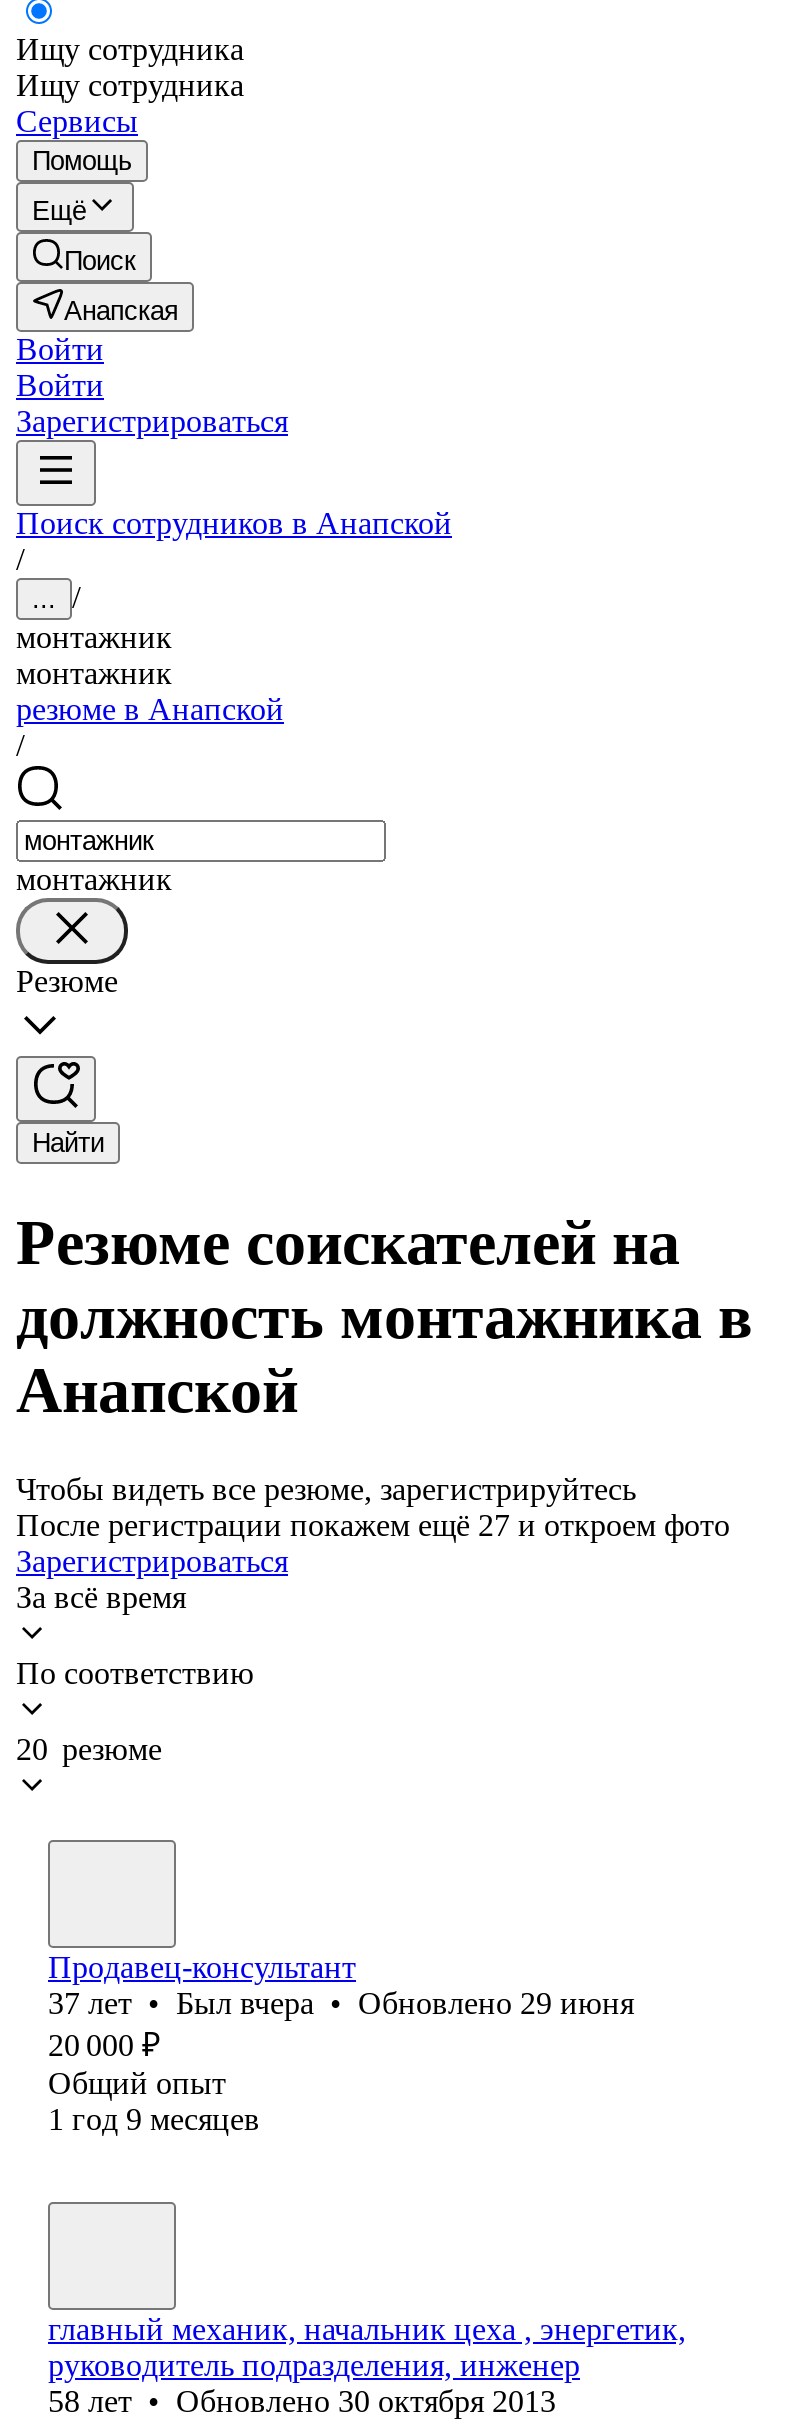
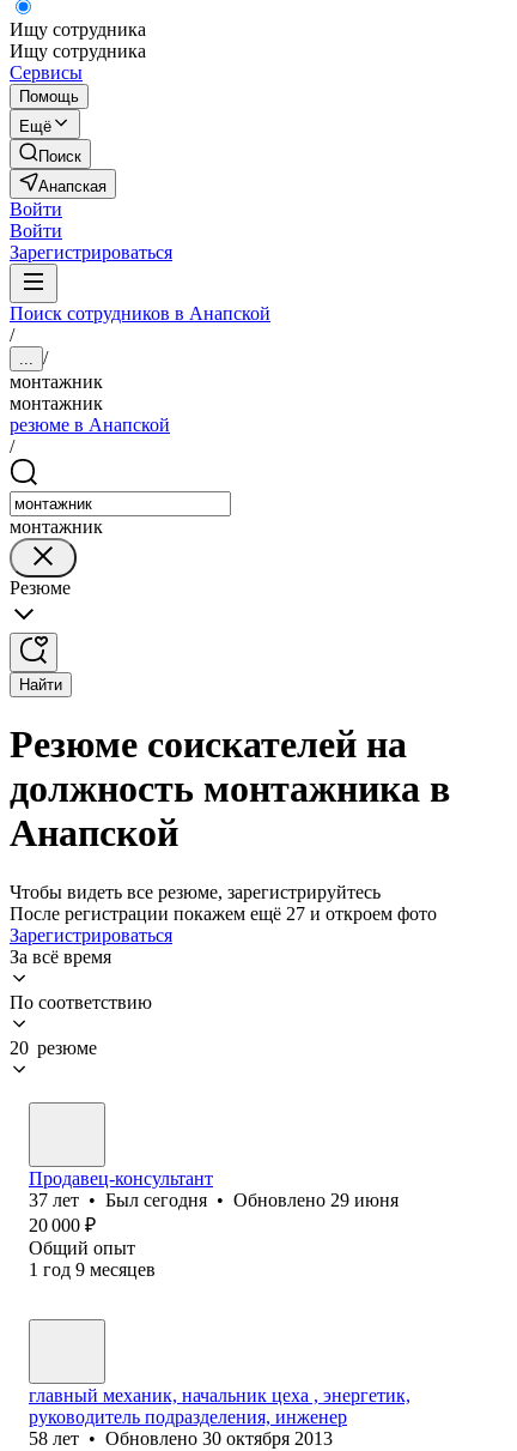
[48,1986,634,2020] 37 лет • Был вчера • Обновлено 29 июня -> [29,1190,399,1210] 37 лет • Был сегодня • Обновлено 29 июня

